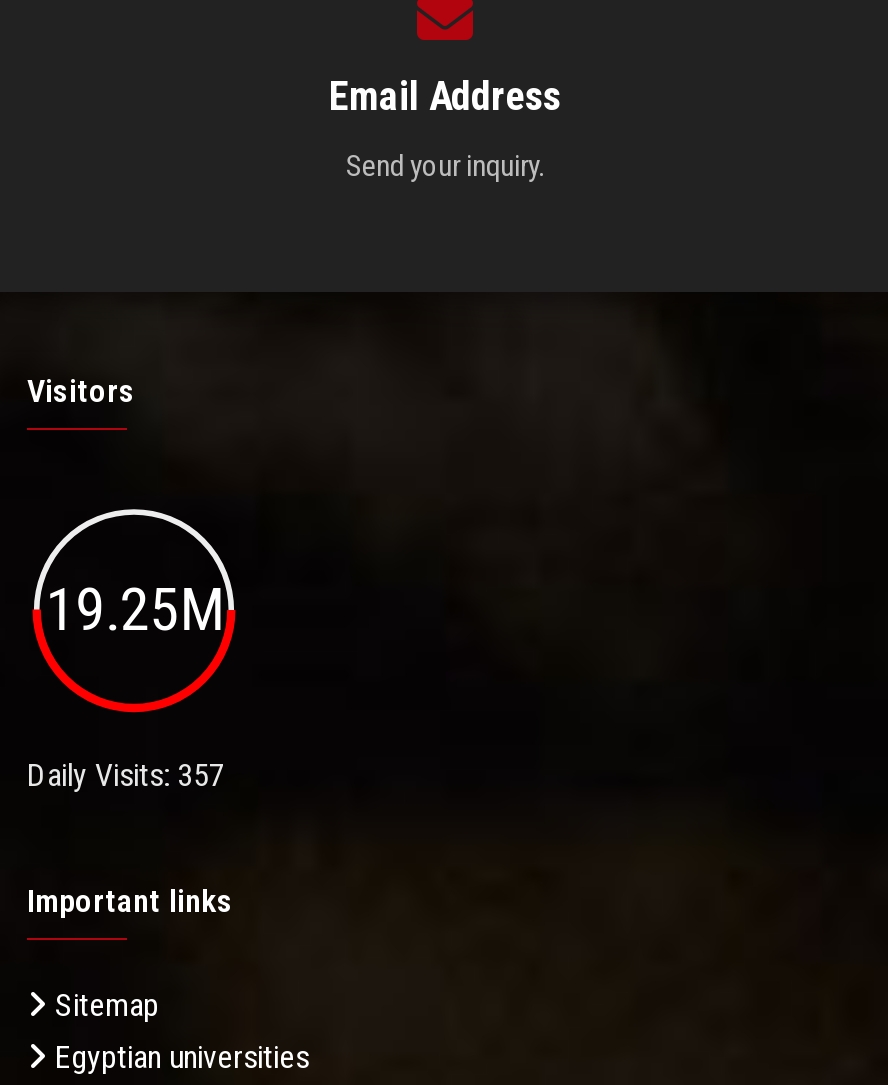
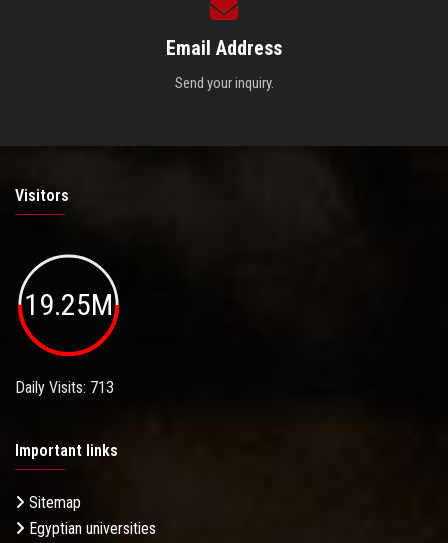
[27,755,225,793] Daily Visits: 357 -> [15,378,114,397] Daily Visits: 713

